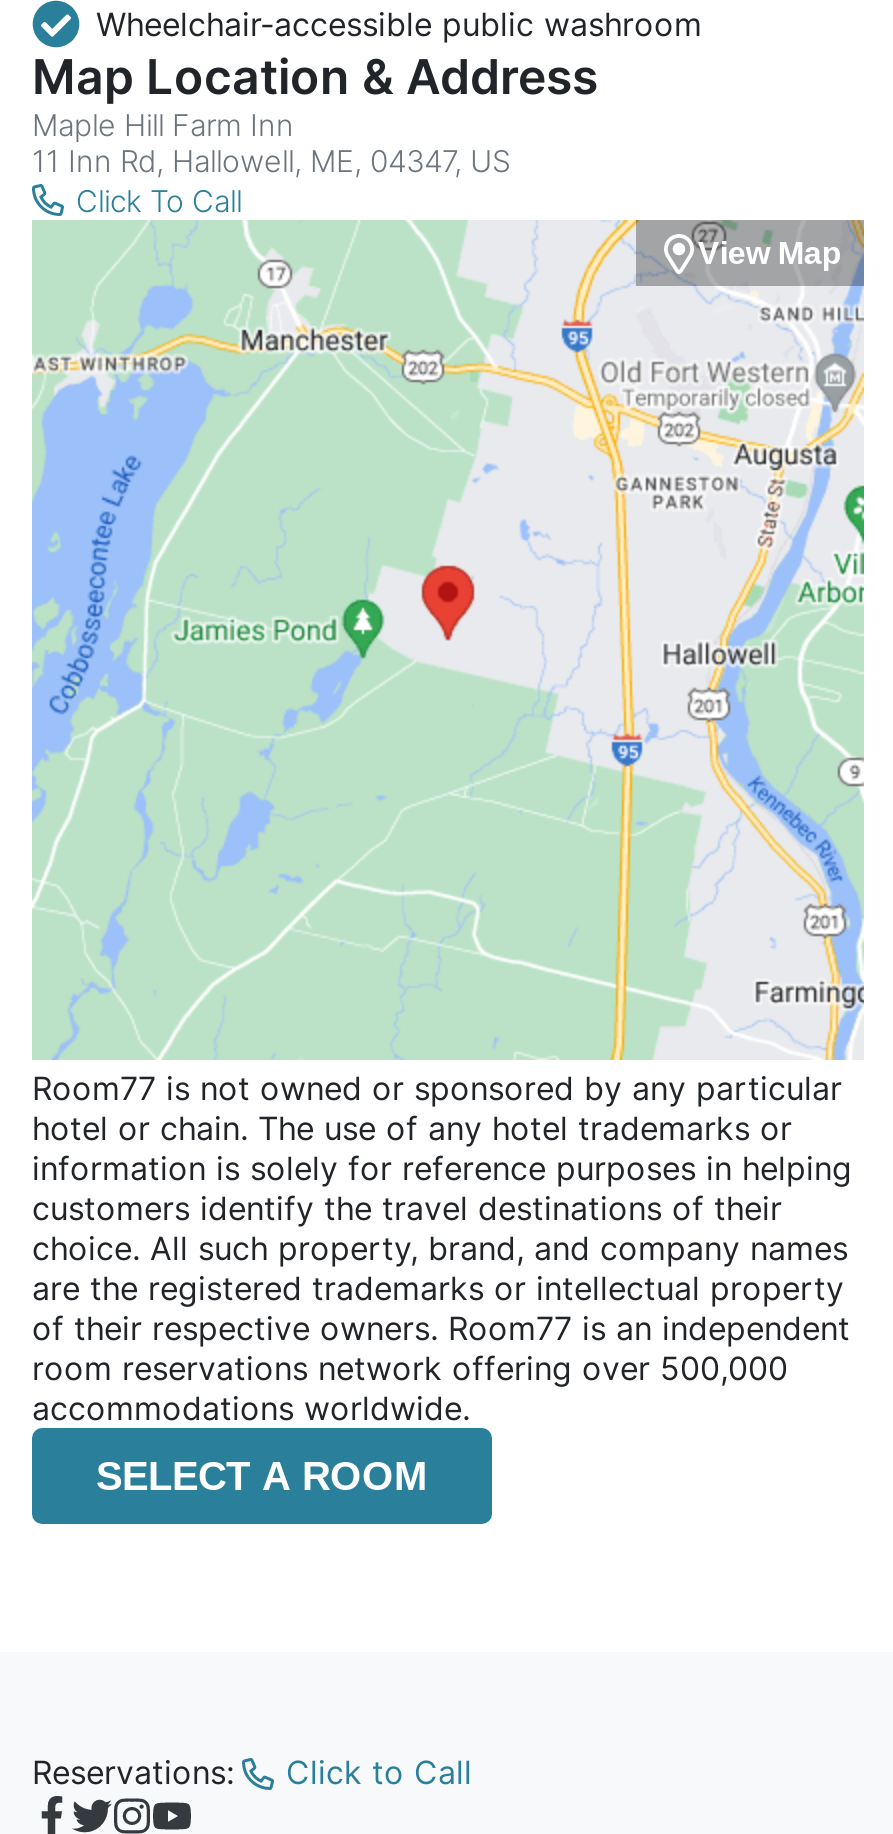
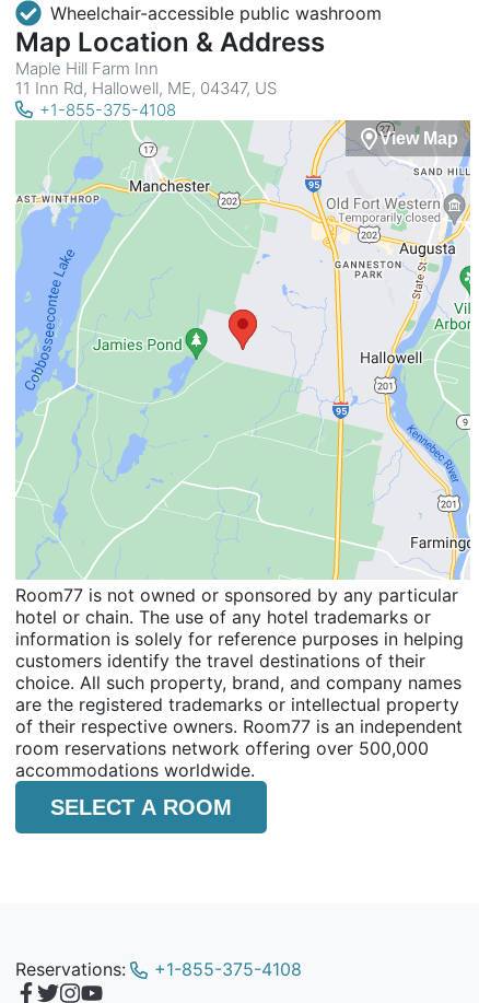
[76,183,242,221] Click To Call -> [39,100,176,121] +1-855-375-4108
[286,1753,472,1793] Click to Call -> [154,958,302,980] +1-855-375-4108

